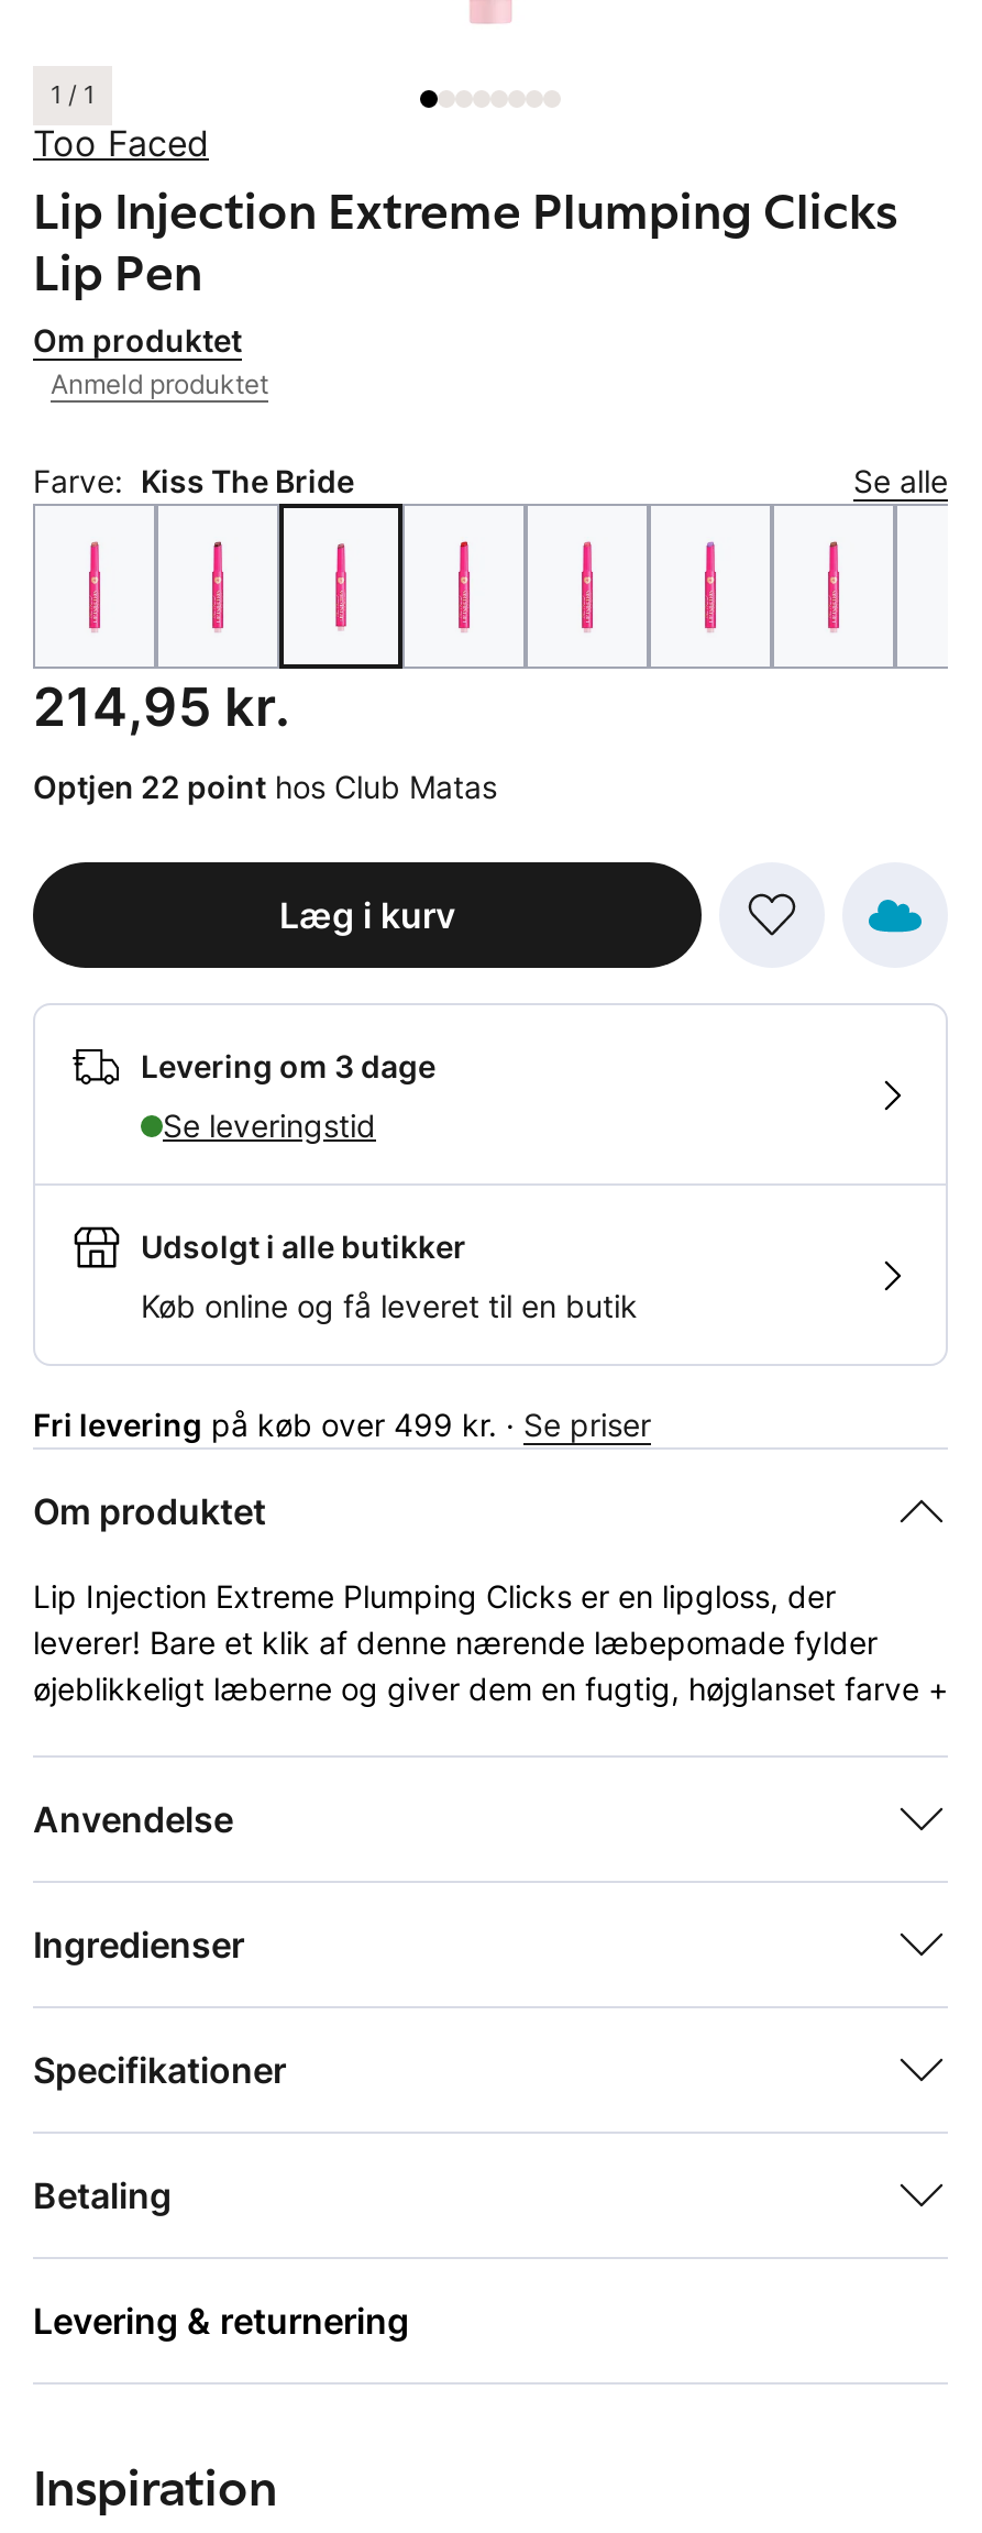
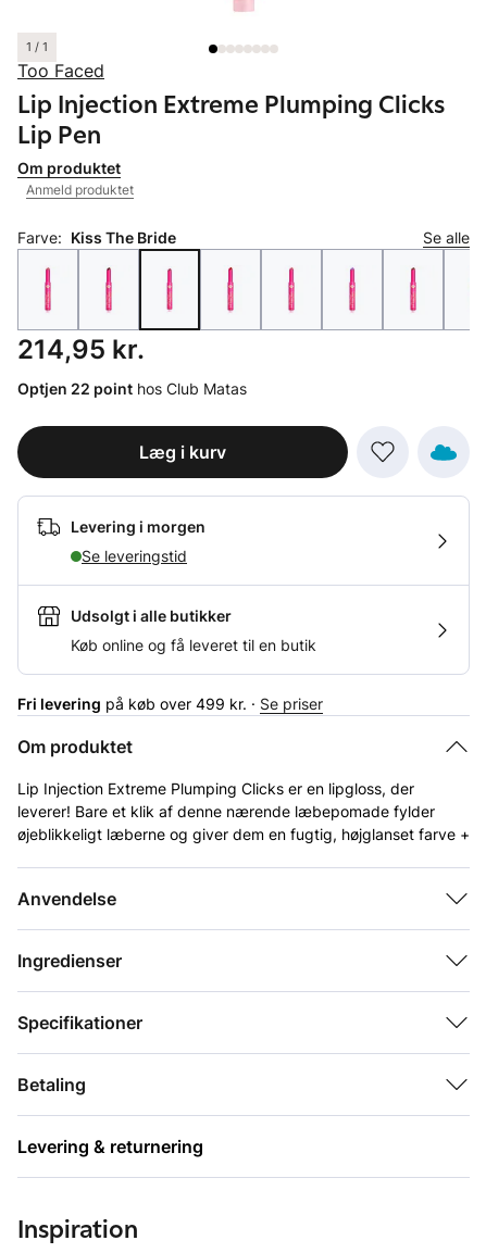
[141,1047,435,1084] Levering om 3 dage -> [71,517,205,536] Levering i morgen

